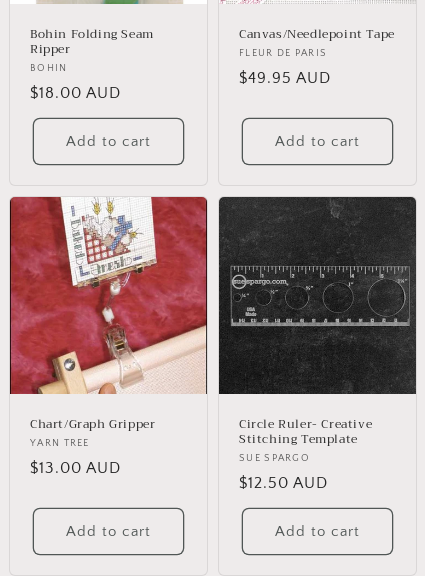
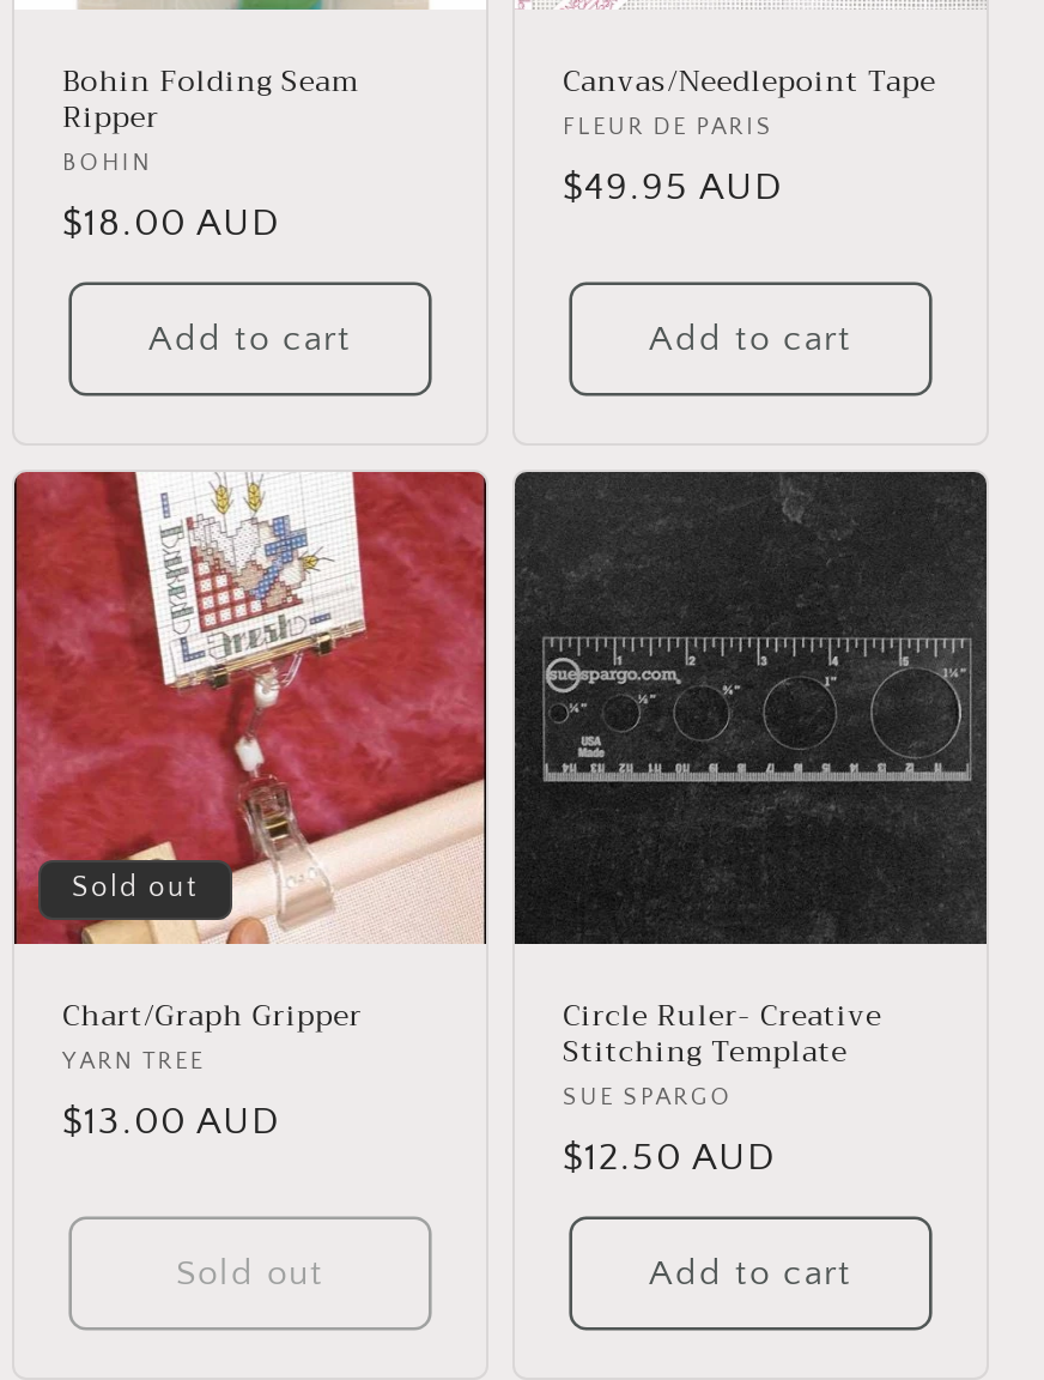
none -> [72,872,199,903] Sold out
[66,522,151,539] Add to cart -> [176,1252,324,1293] Sold out

